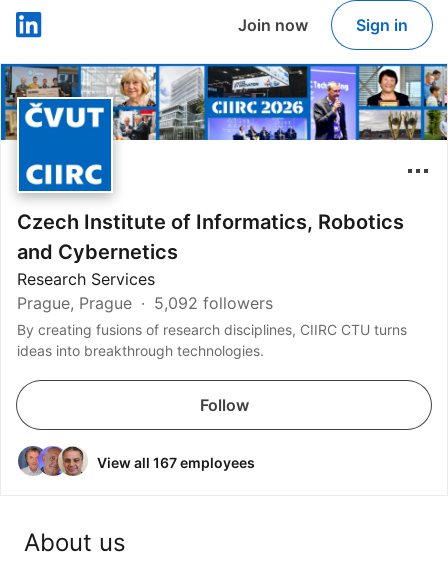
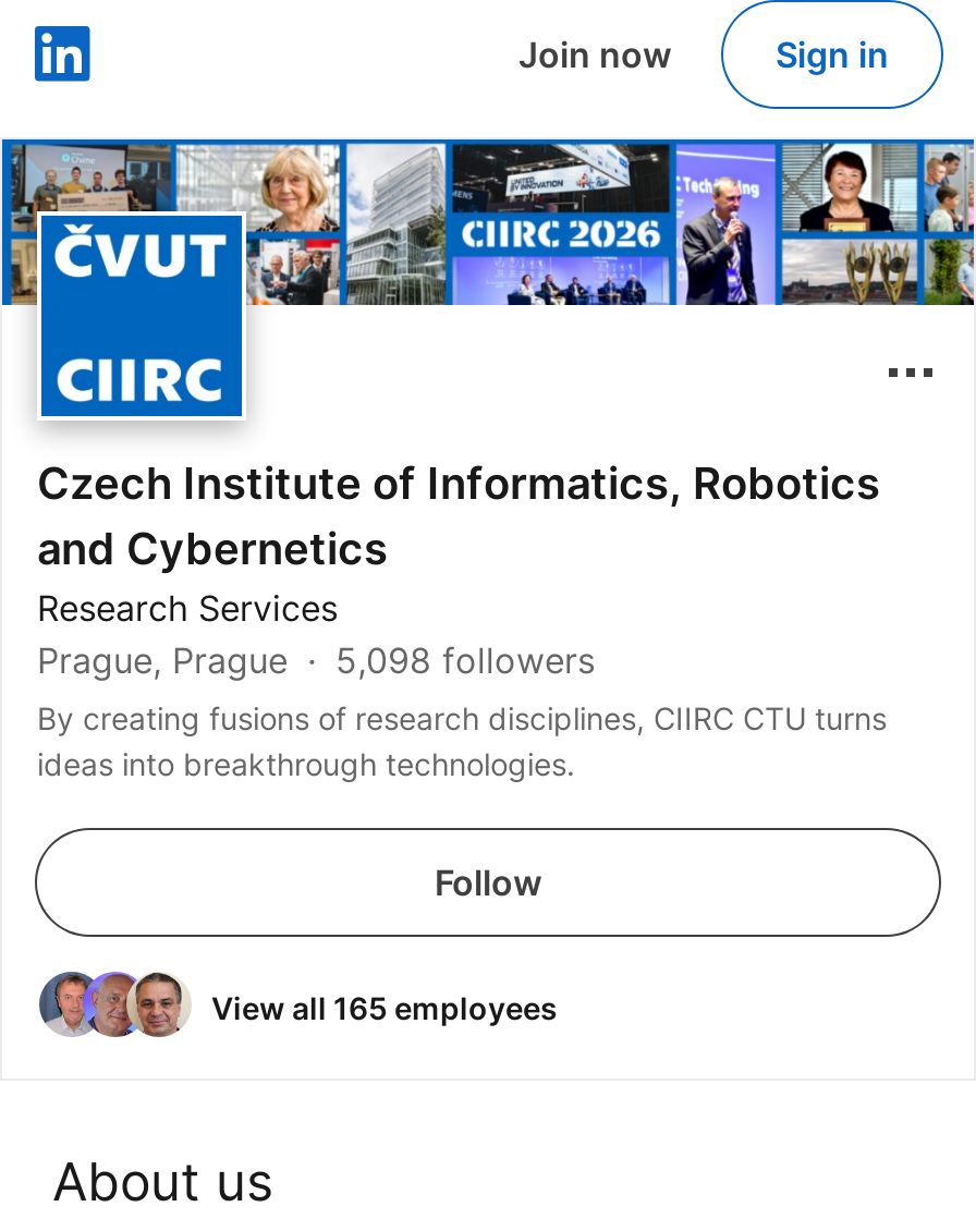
[17,293,273,313] Prague, Prague 5,092 followers -> [37,638,595,682] Prague, Prague 5,098 followers
[97,453,255,470] View all 167 employees -> [211,988,558,1025] View all 165 employees

